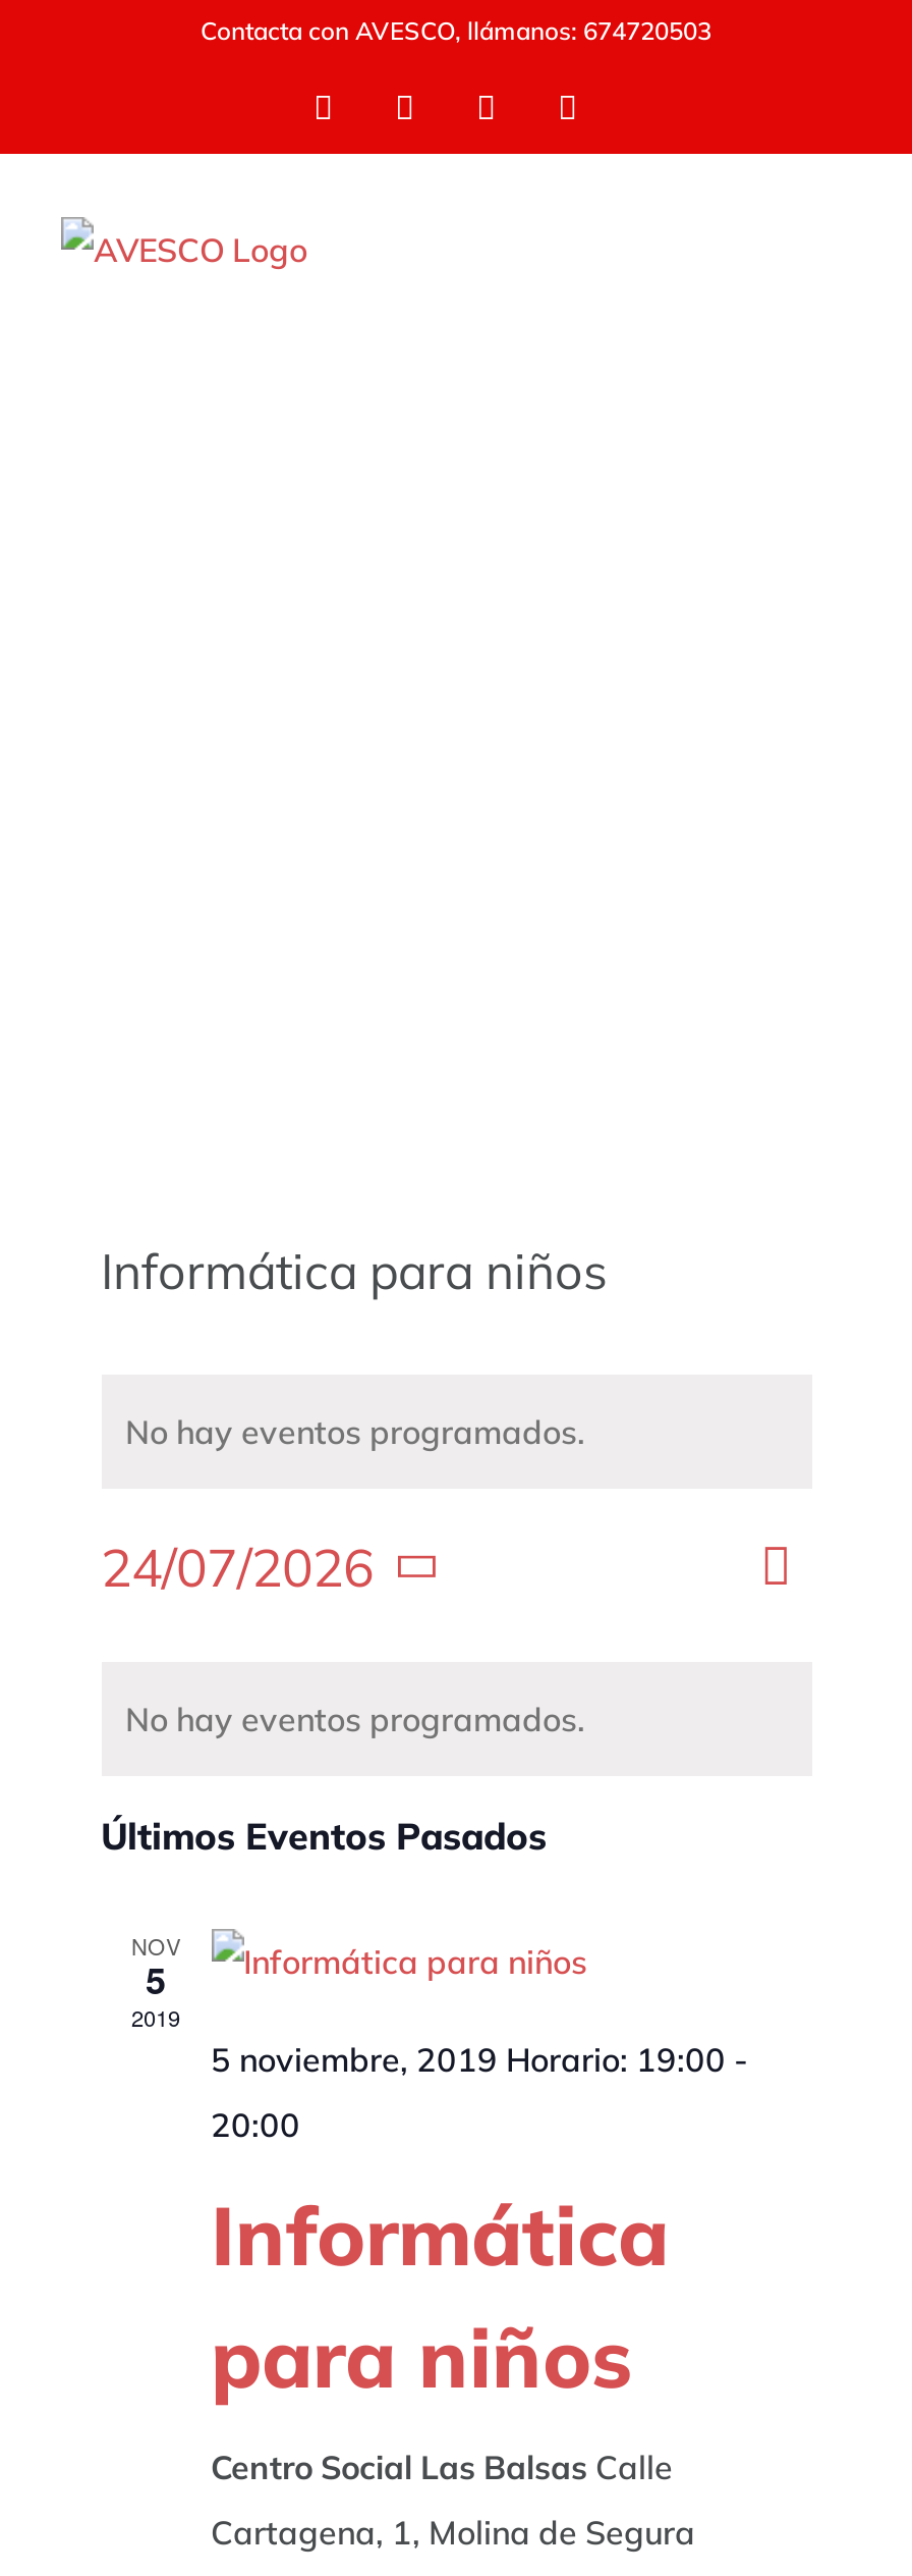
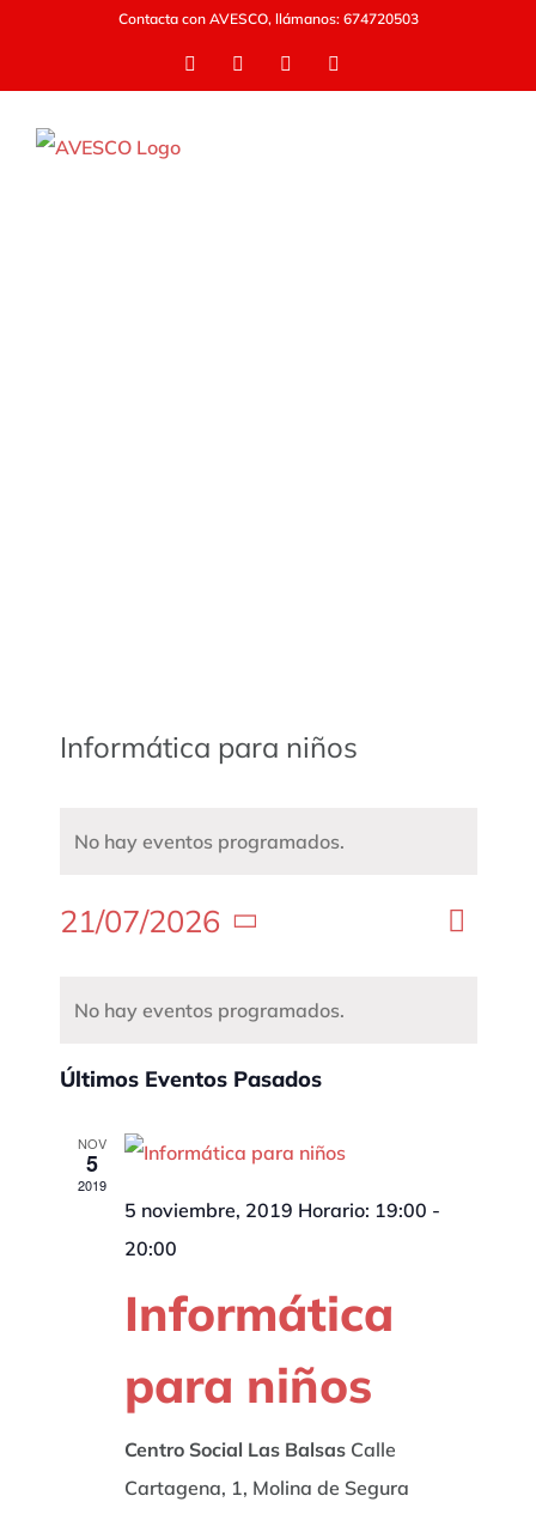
[101,1533,374,1599] 24/07/2026 -> [59,901,220,939] 21/07/2026

